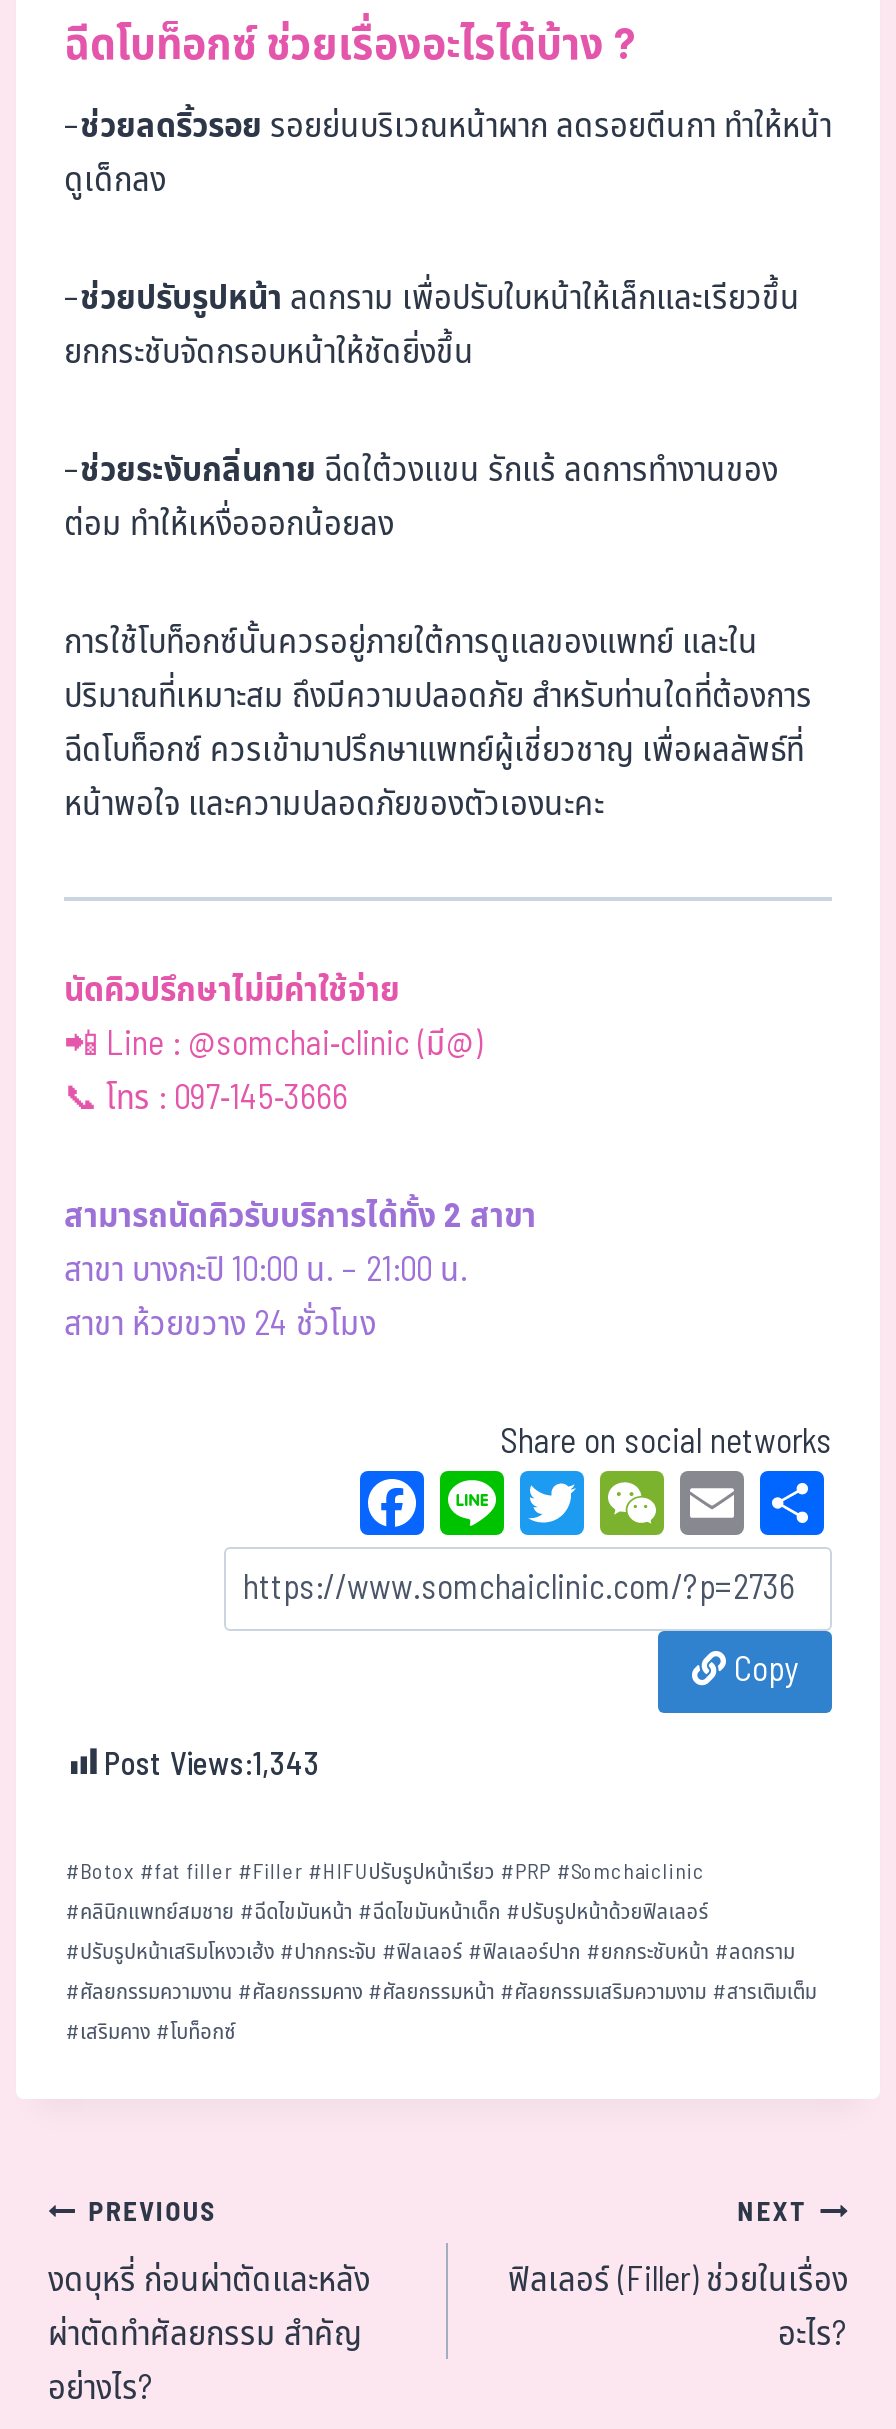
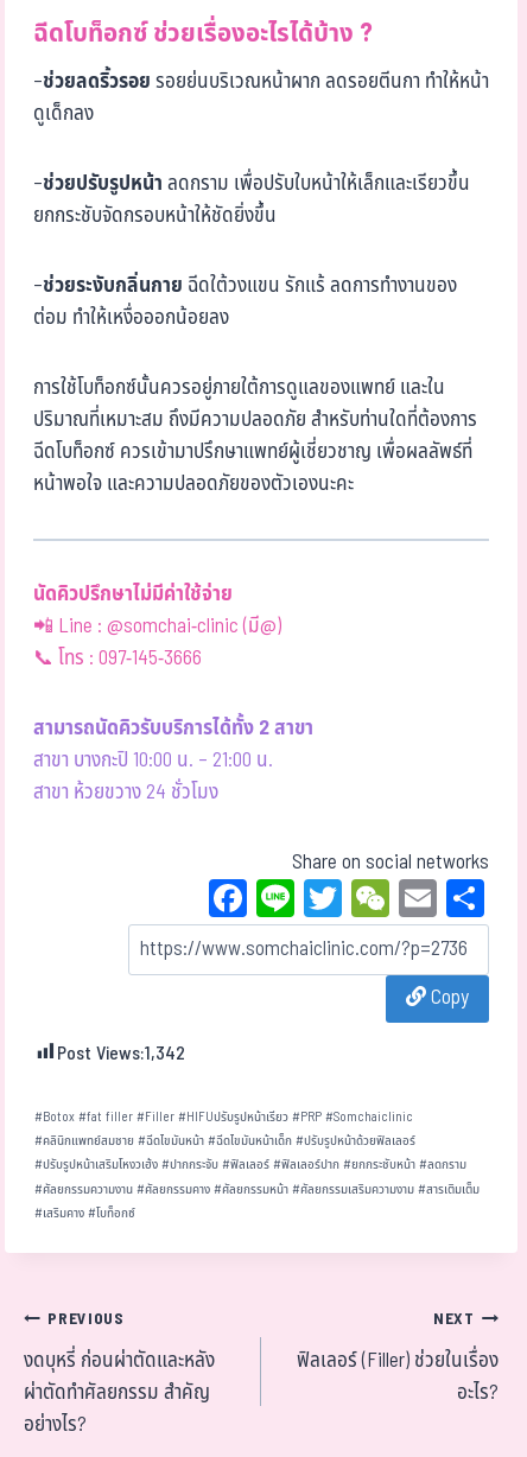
[104,1741,320,1789] Post Views:1,343 -> [57,1039,185,1068] Post Views:1,342

